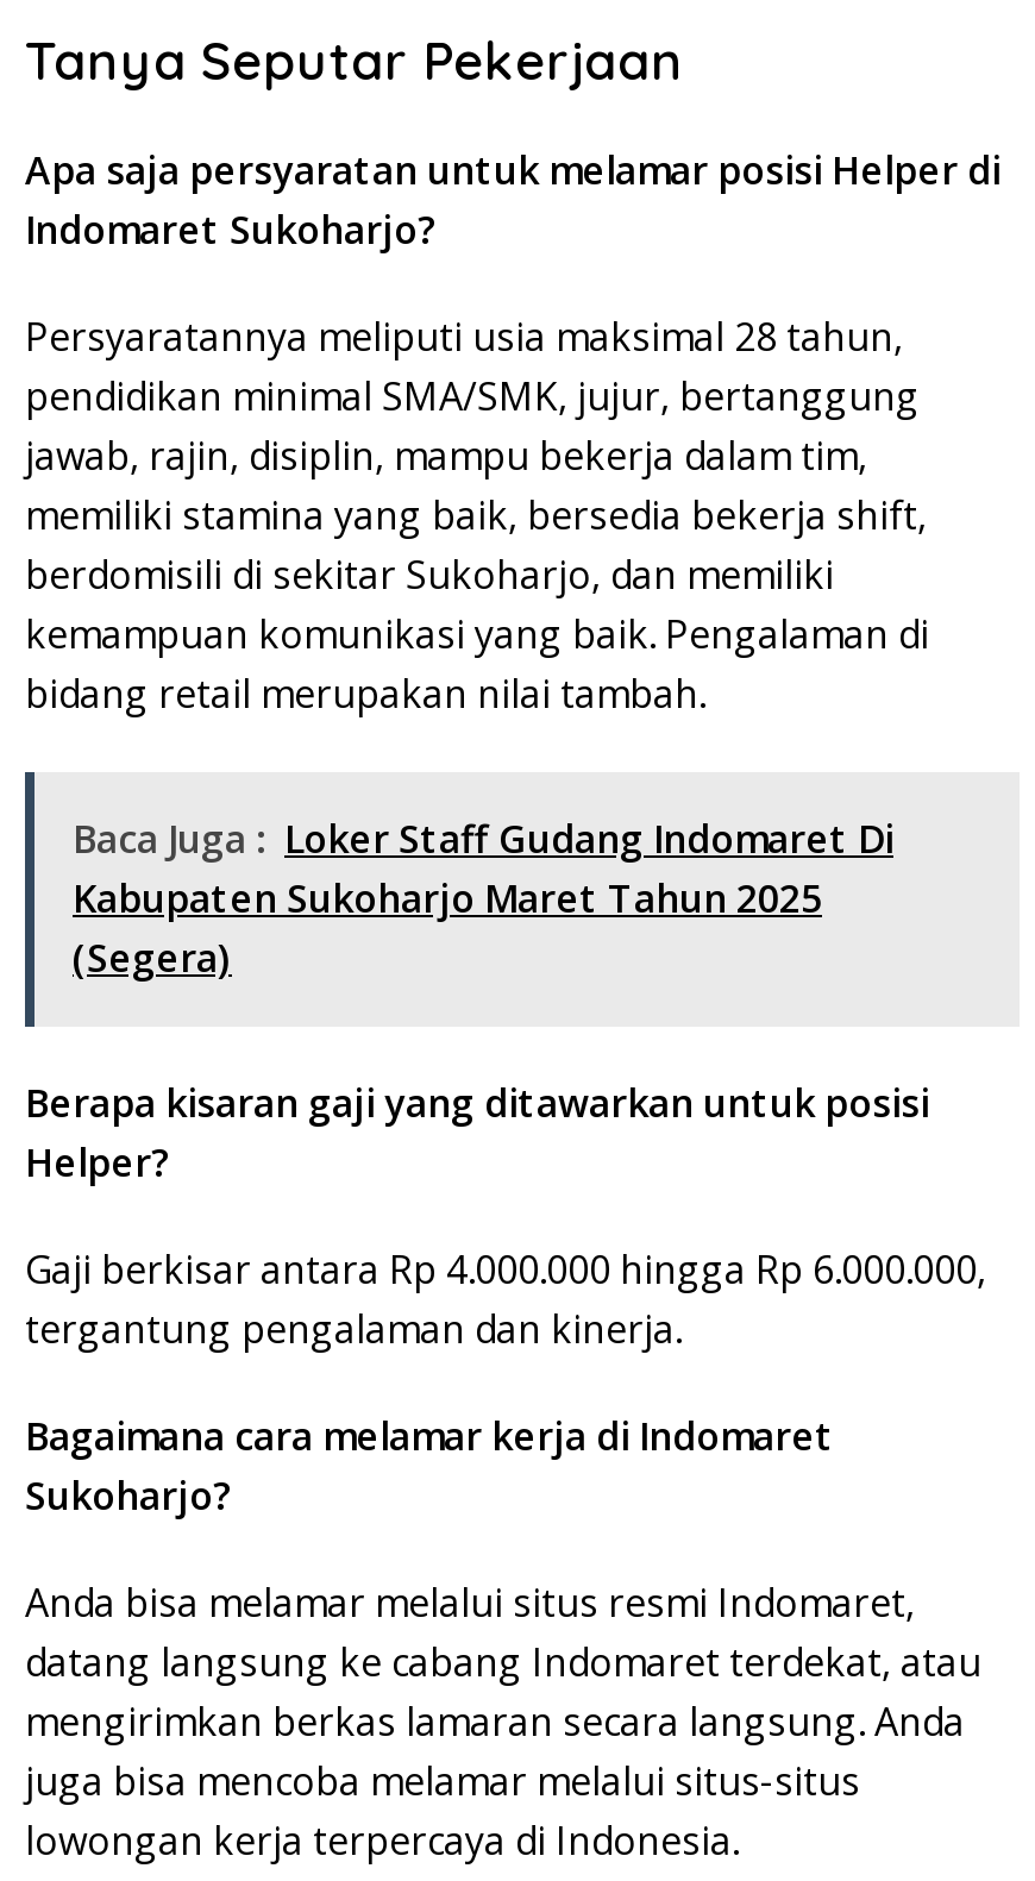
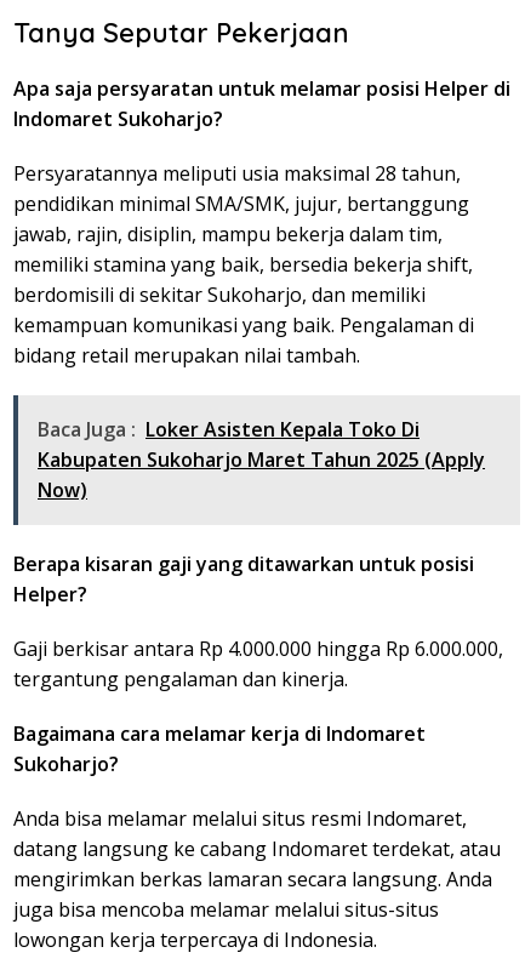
[73,813,893,985] Baca Juga : Loker Staff Gudang Indomaret Di | Kabupaten Sukoharjo Maret Tahun 2025 | (Segera) -> [38,416,485,504] Baca Juga : Loker Asisten Kepala Toko Di | Kabupaten Sukoharjo Maret Tahun 2025 (Apply | Now)

